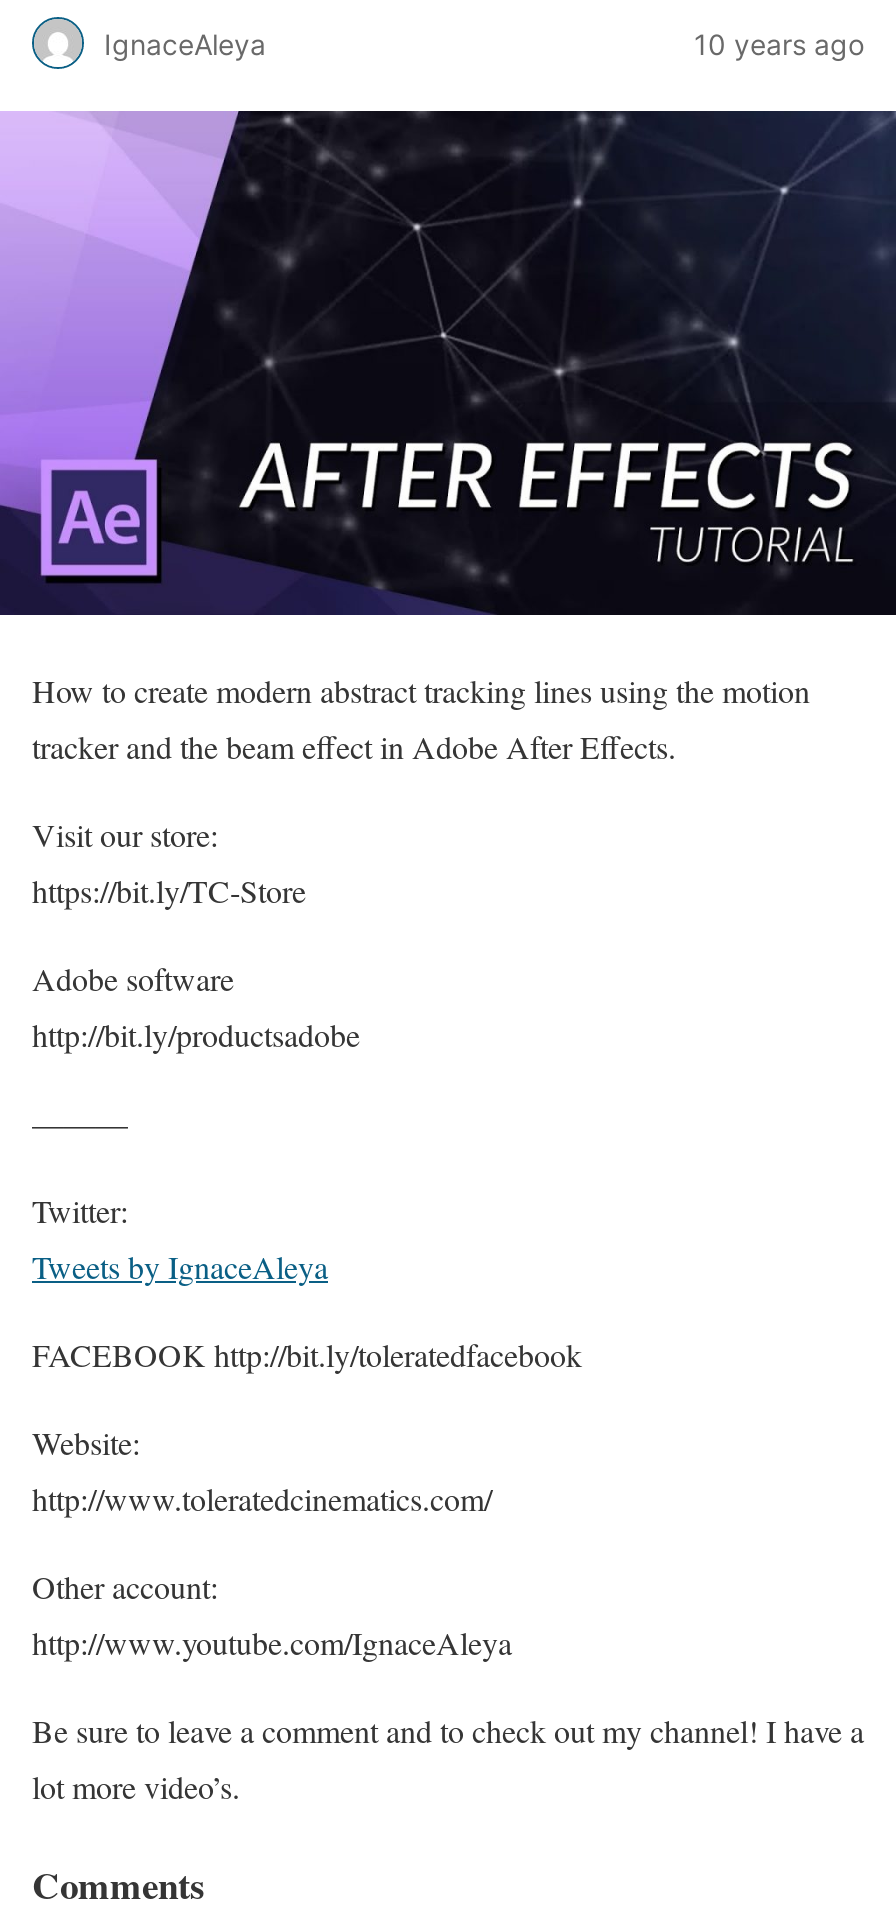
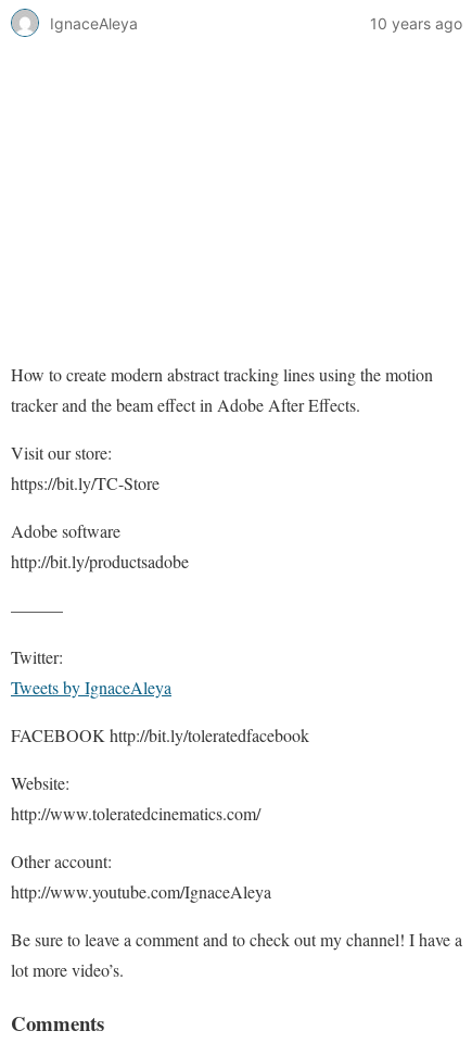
[6,109,890,617] [image] -> none

